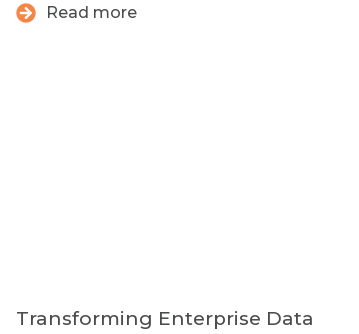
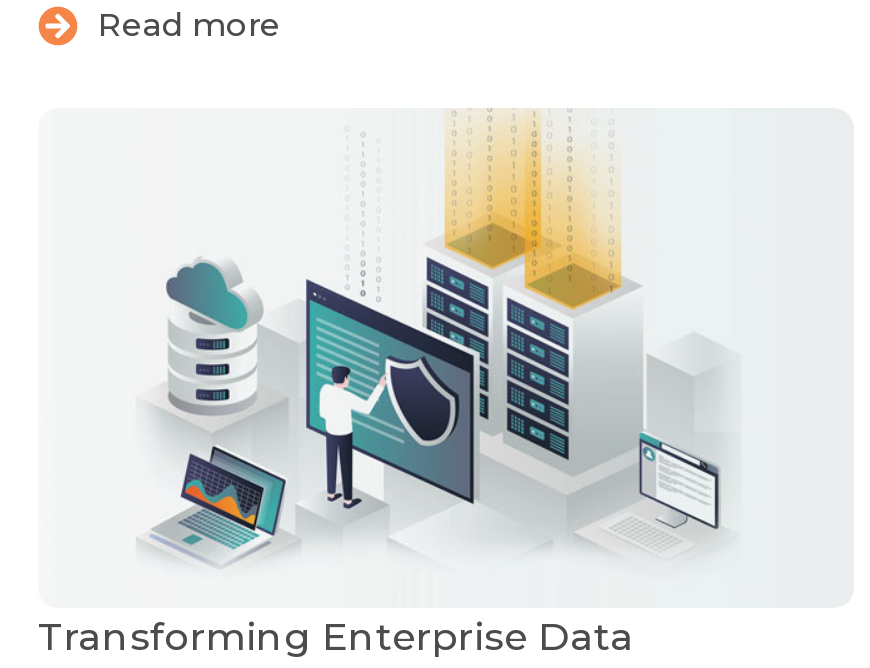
none -> [136,108,742,570] [image]

